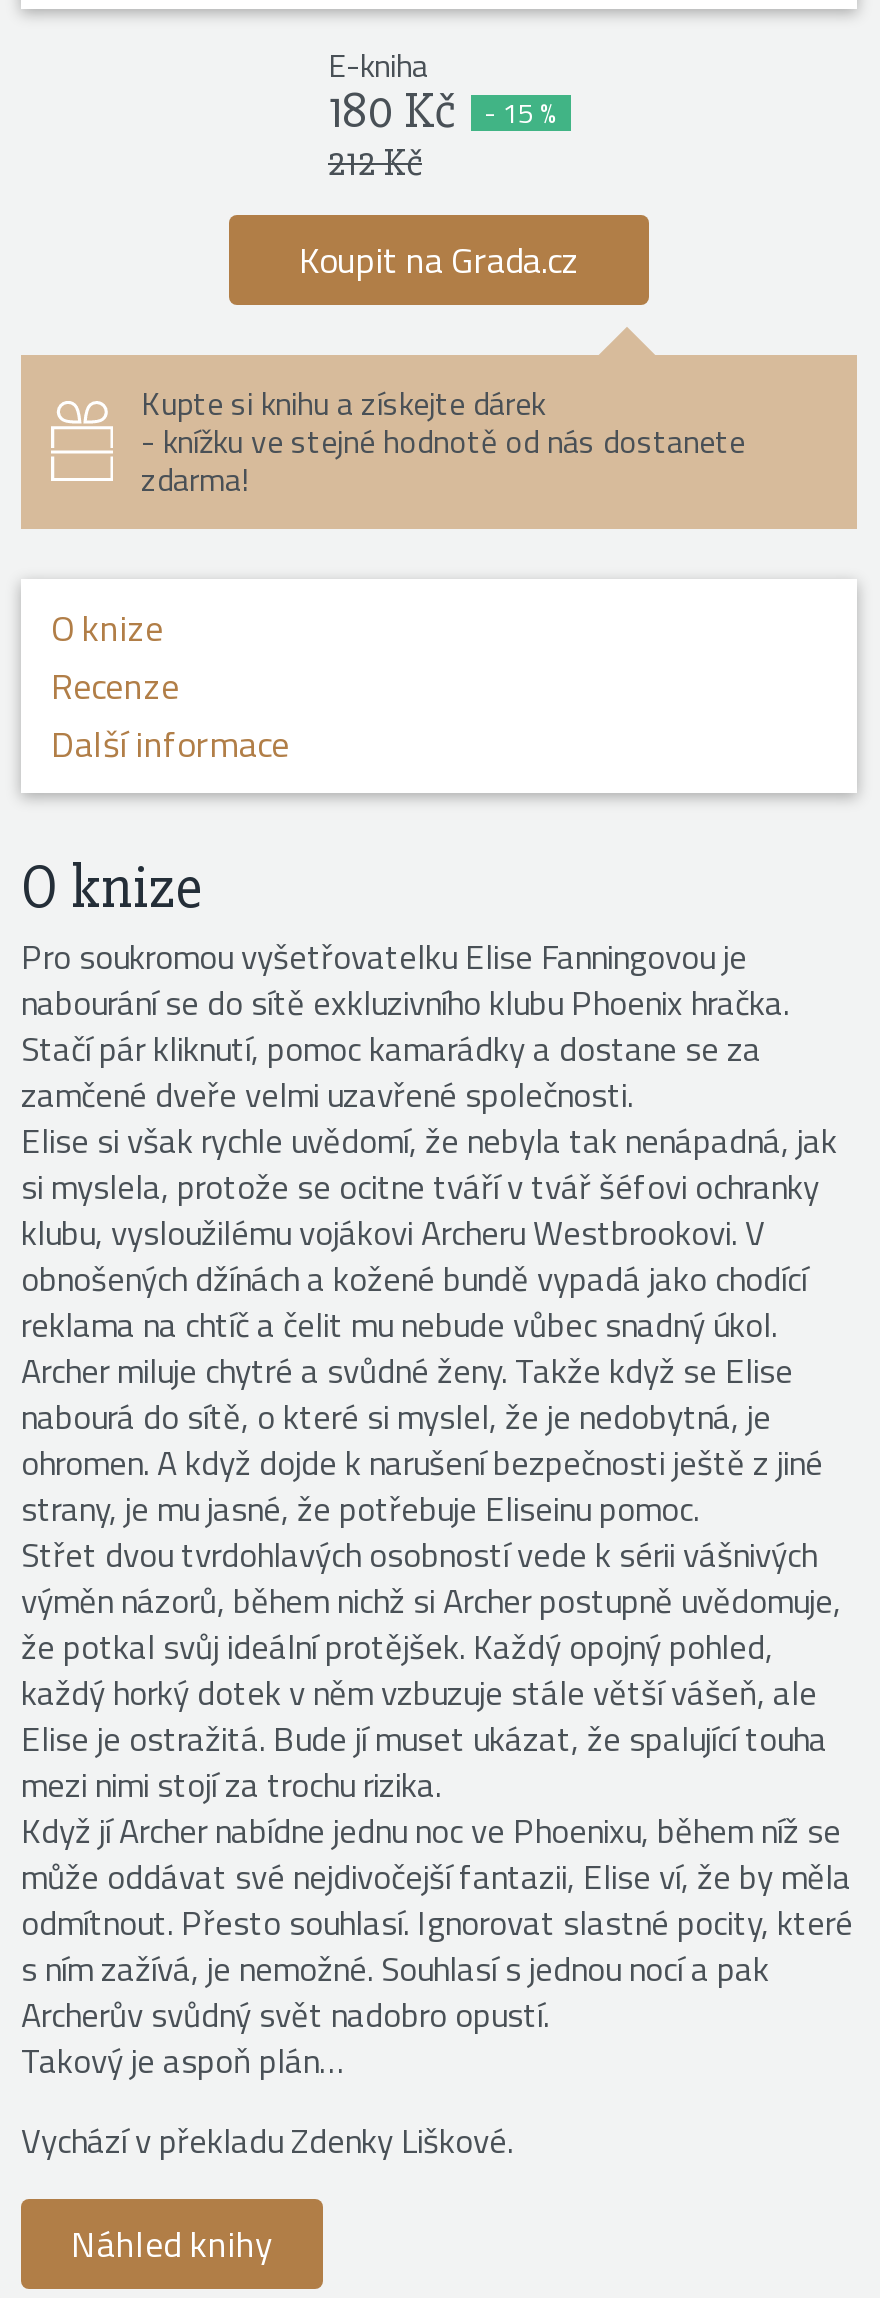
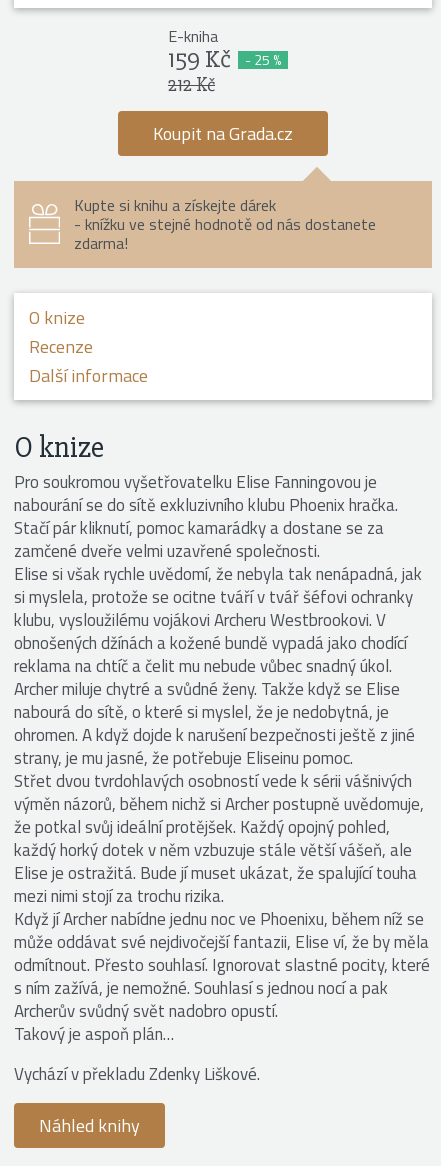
[328,80,456,140] 180 Kč -> [168,44,231,74] 159 Kč
[484,90,556,132] - 15 % -> [245,49,281,70] - 25 %

